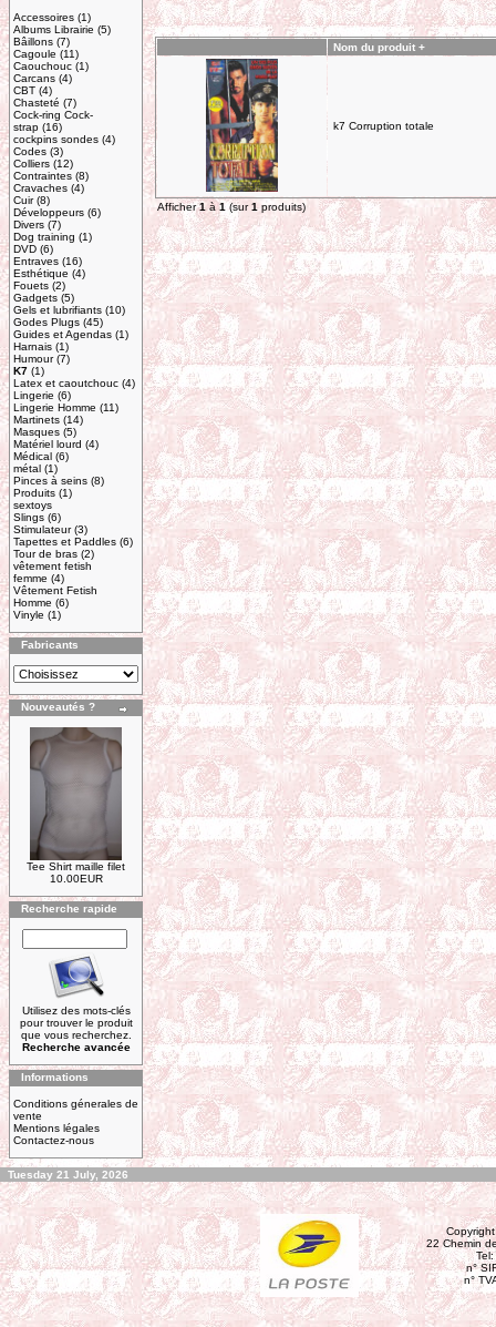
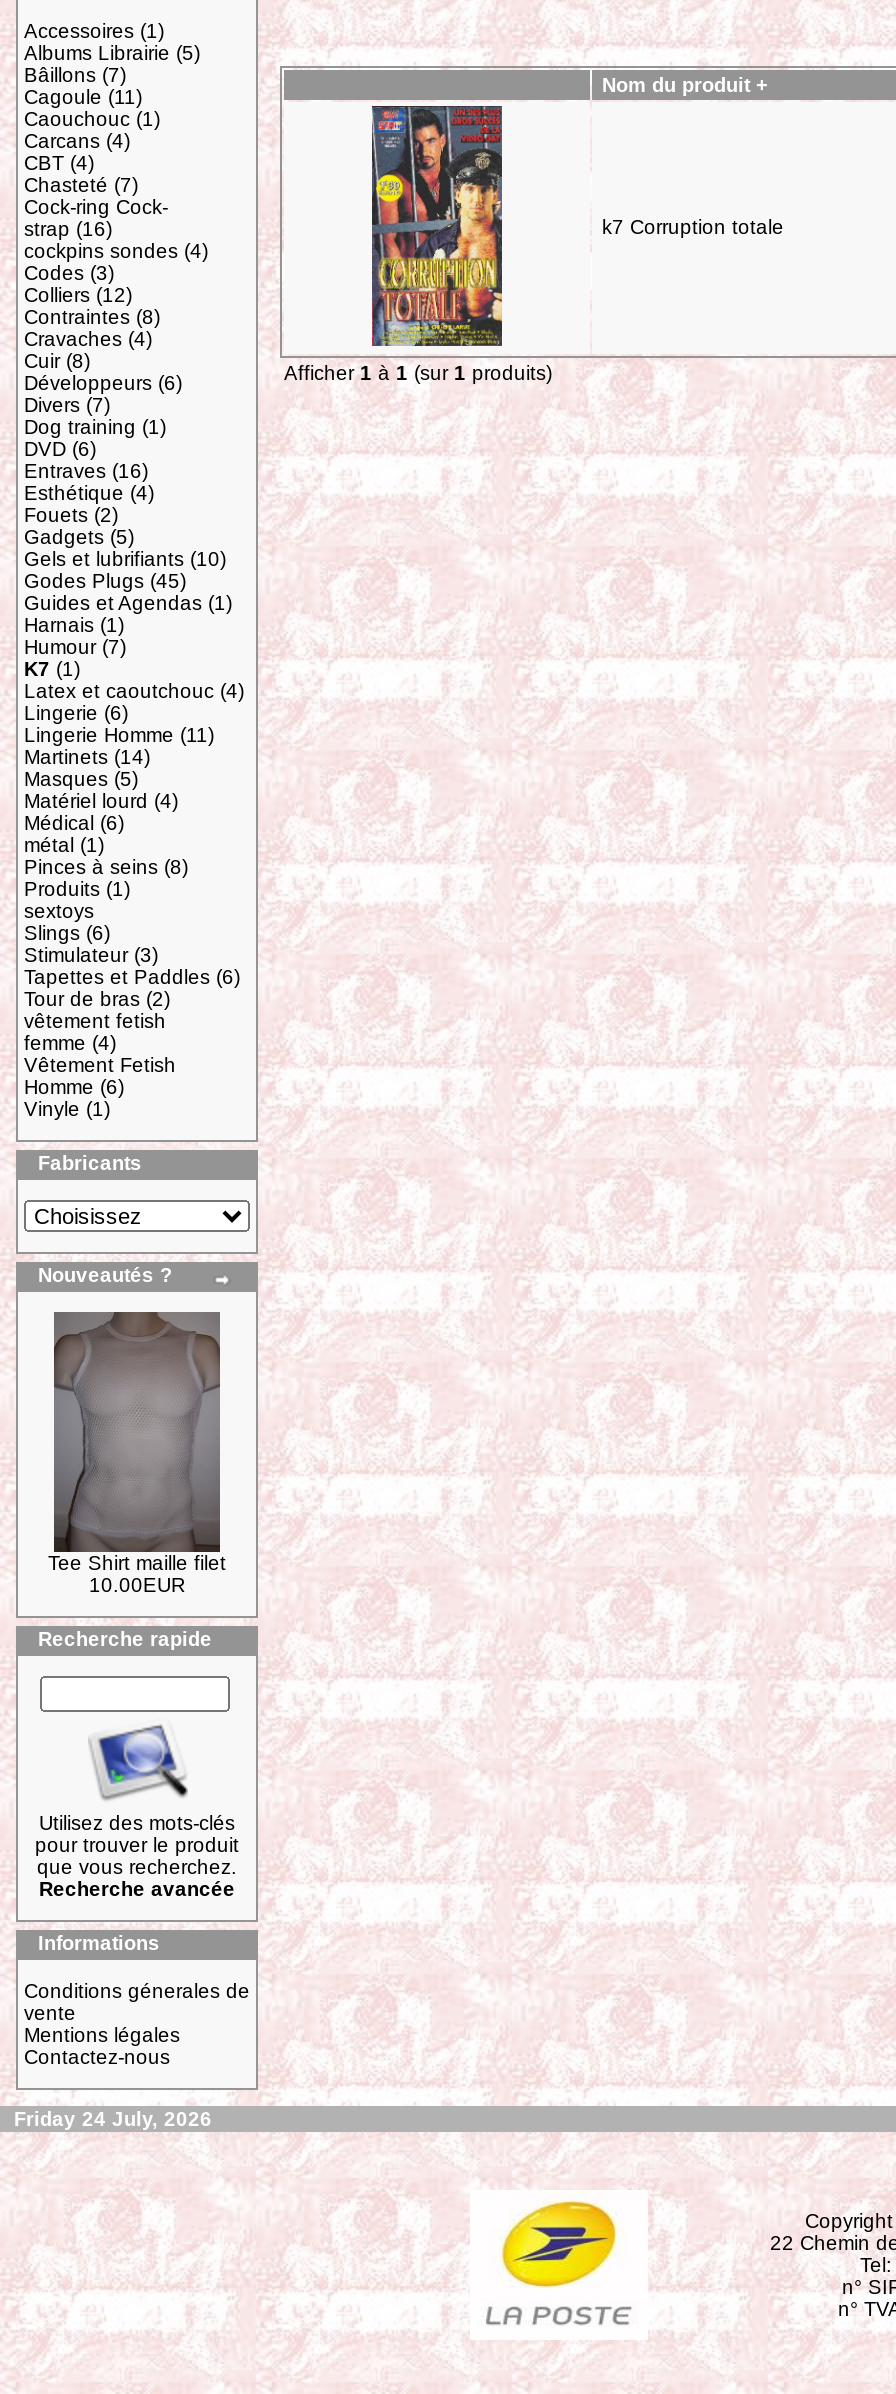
[1,1168,135,1181] Tuesday 21 July, 2026 -> [2,2108,224,2130] Friday 24 July, 2026

